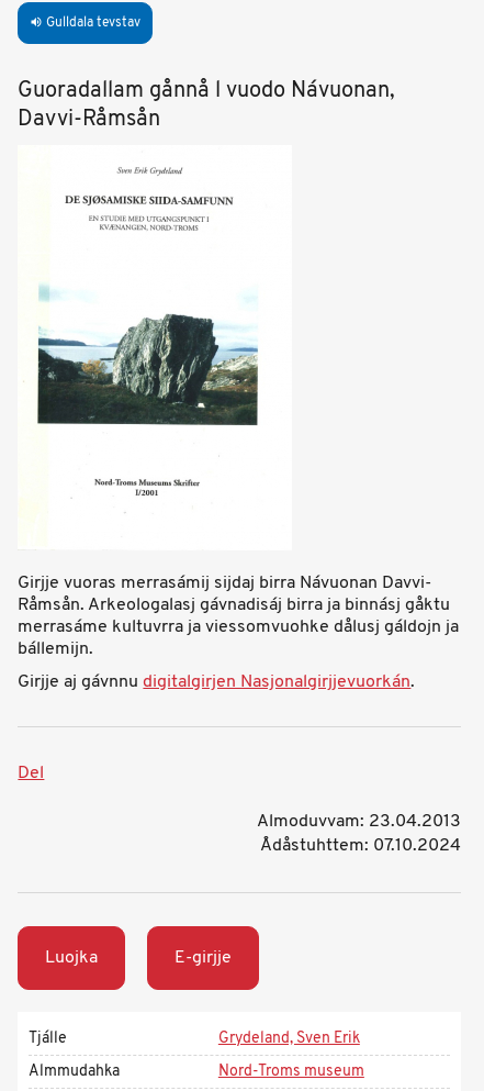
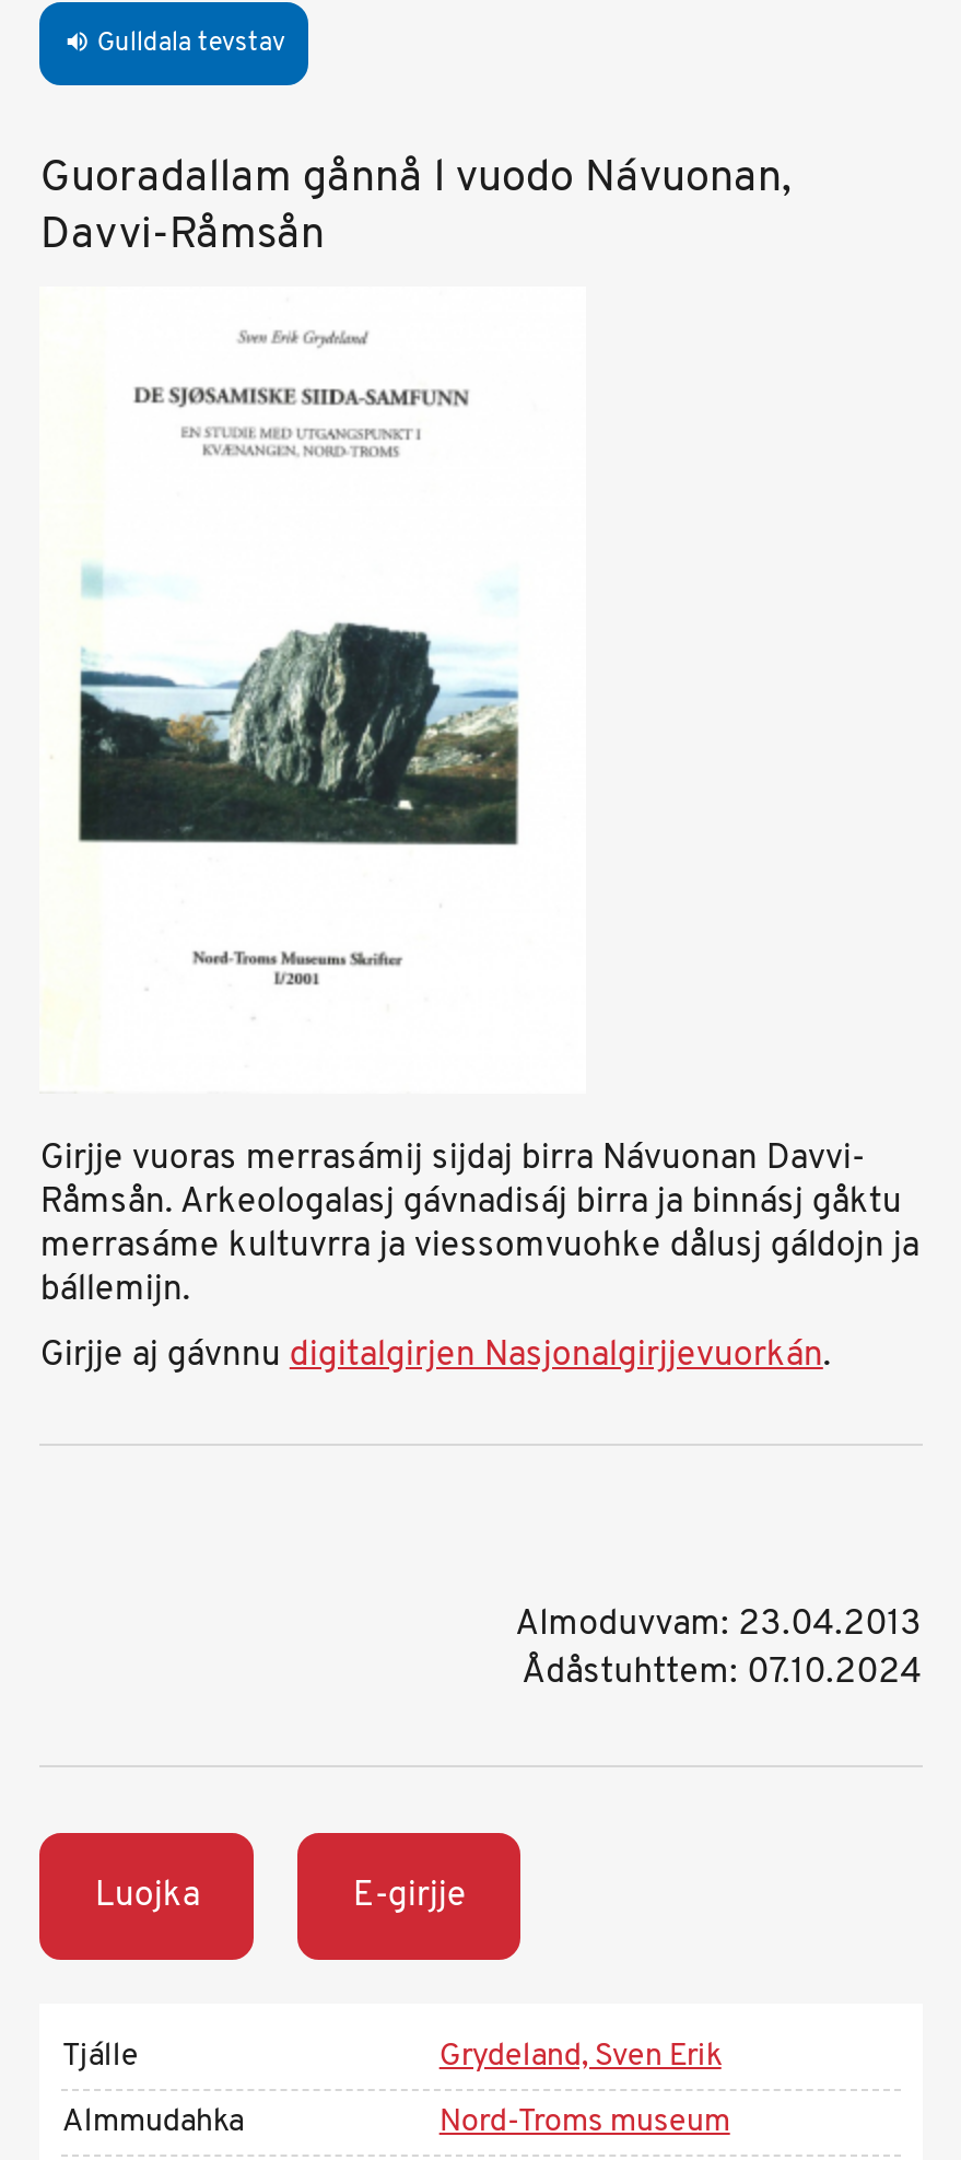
[18,762,44,784] Del -> none

